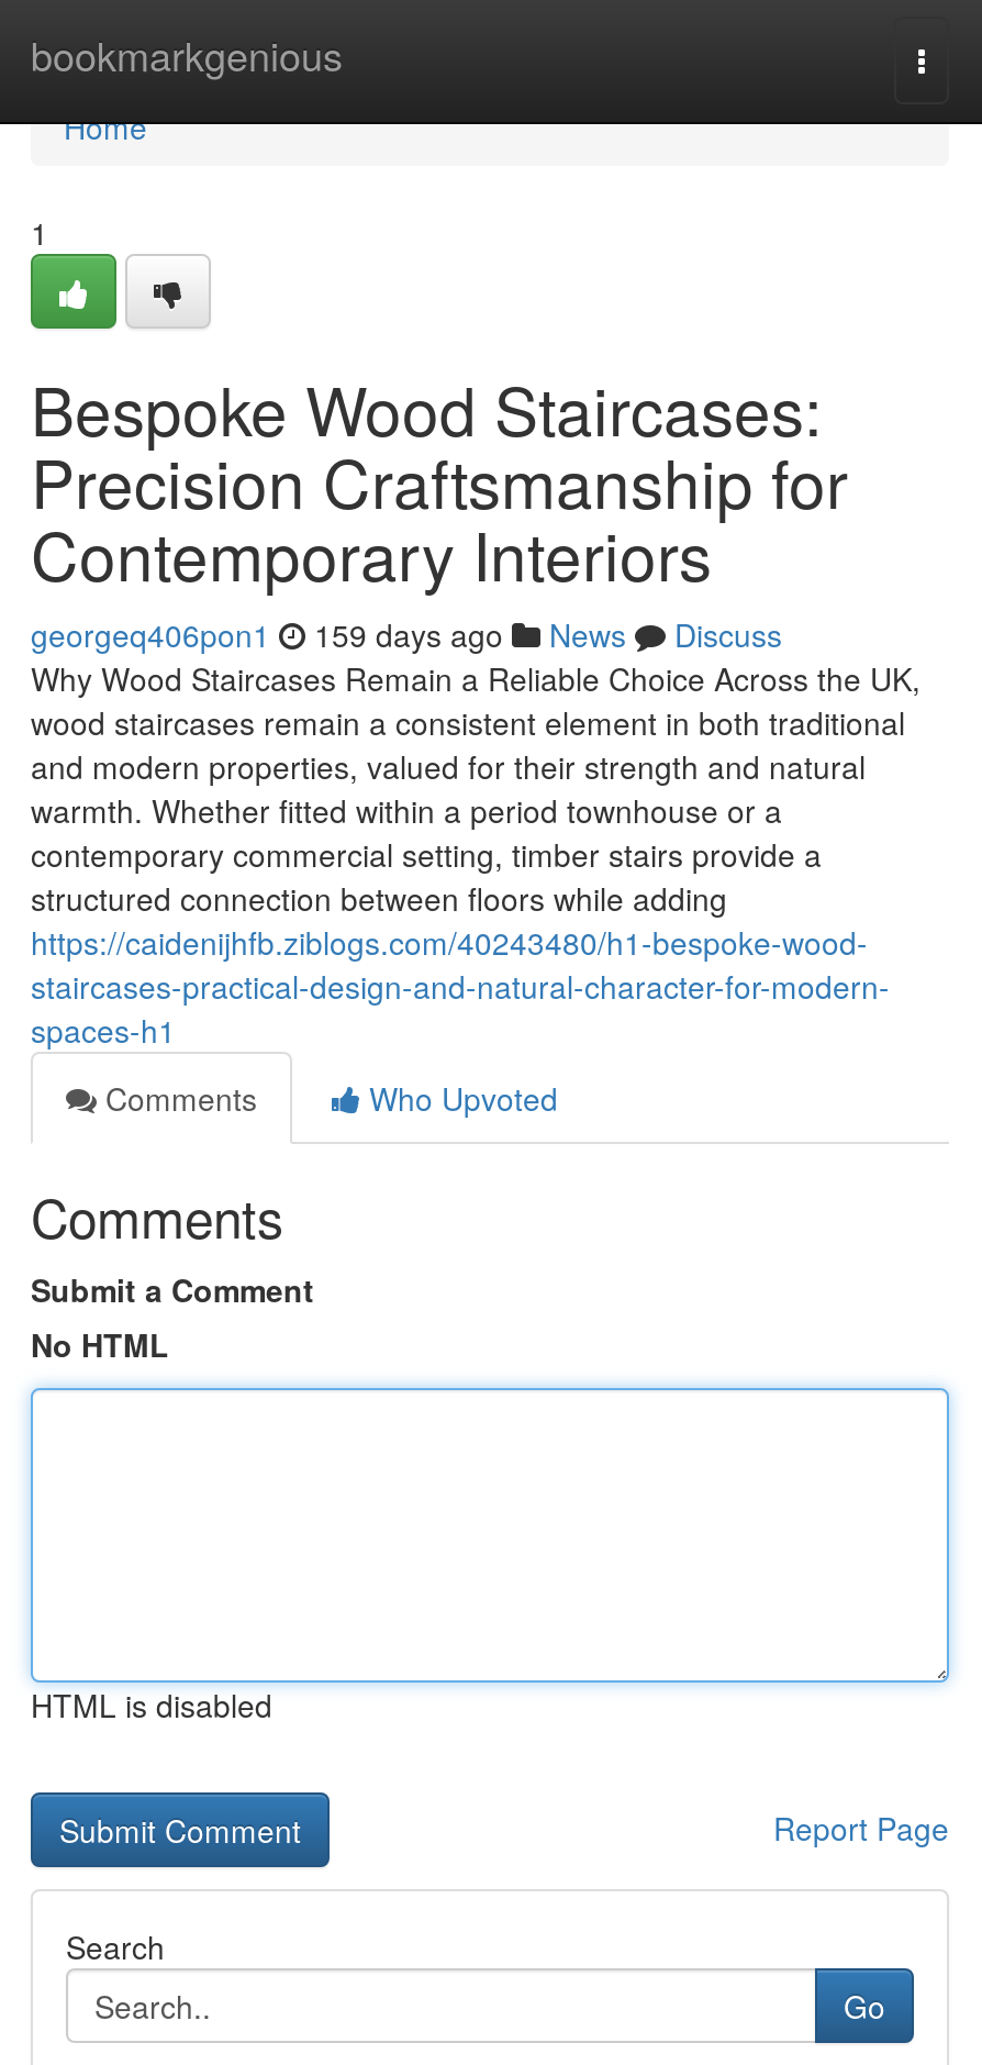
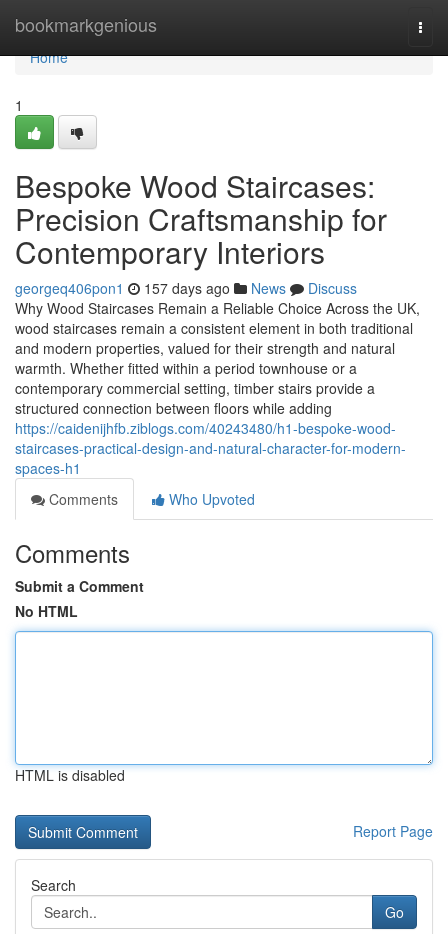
[31,612,782,656] georgeq406pon1 159 days ago News Discuss -> [15,278,357,298] georgeq406pon1 157 days ago News Discuss

